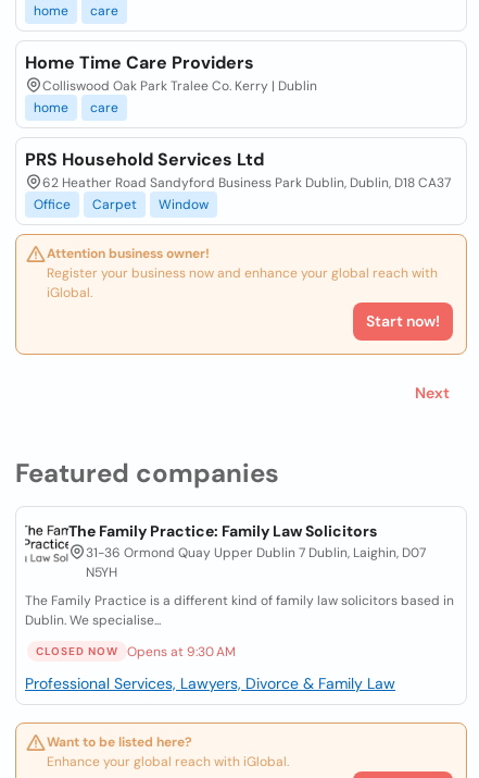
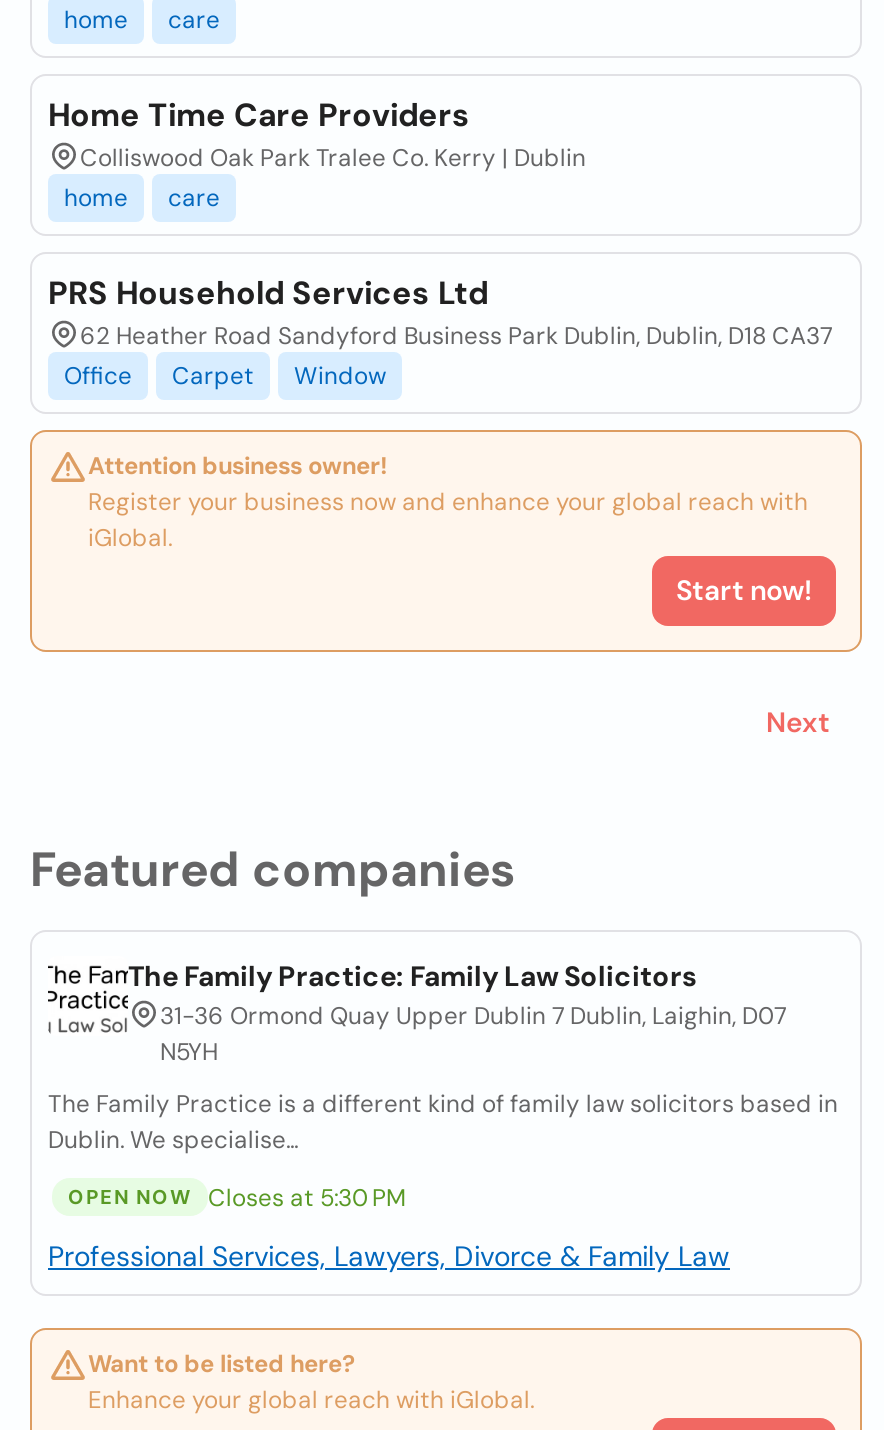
[36,644,118,658] CLOSED NOW -> [68,1184,192,1210] OPEN NOW
[127,643,236,660] Opens at 9:30 AM -> [208,1181,406,1213] Closes at 5:30 PM

